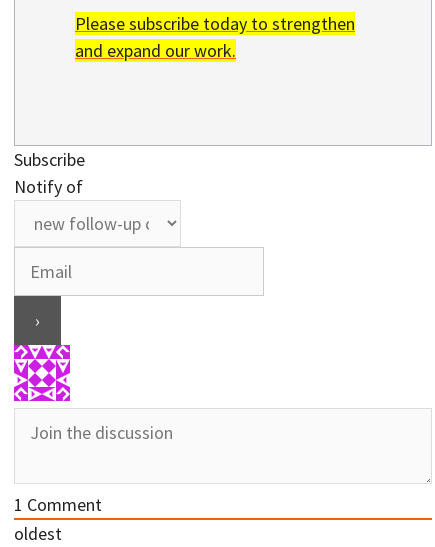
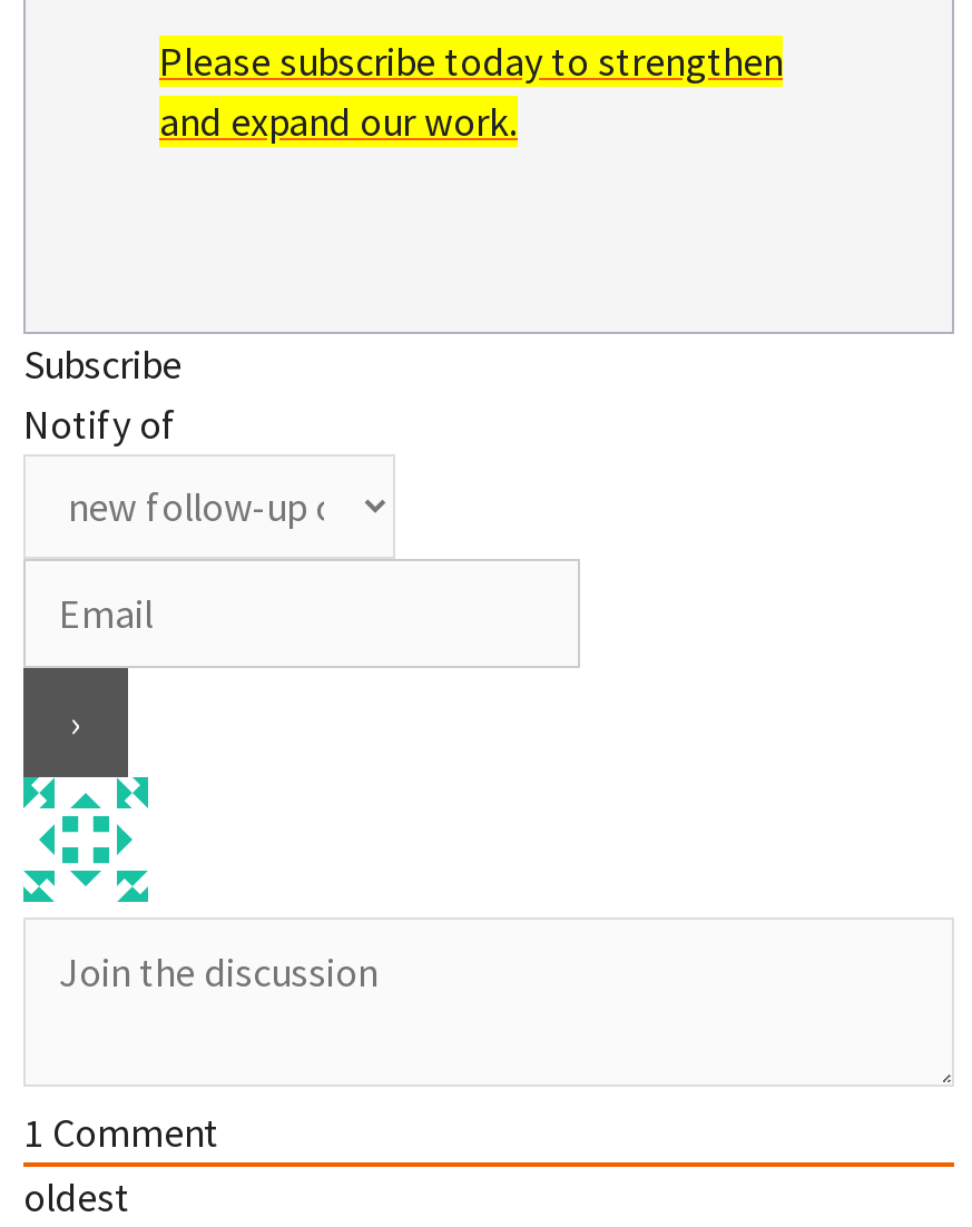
[13,344,71,402] [image] -> [21,775,150,904] [image]

